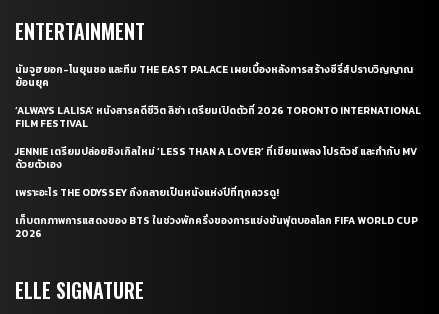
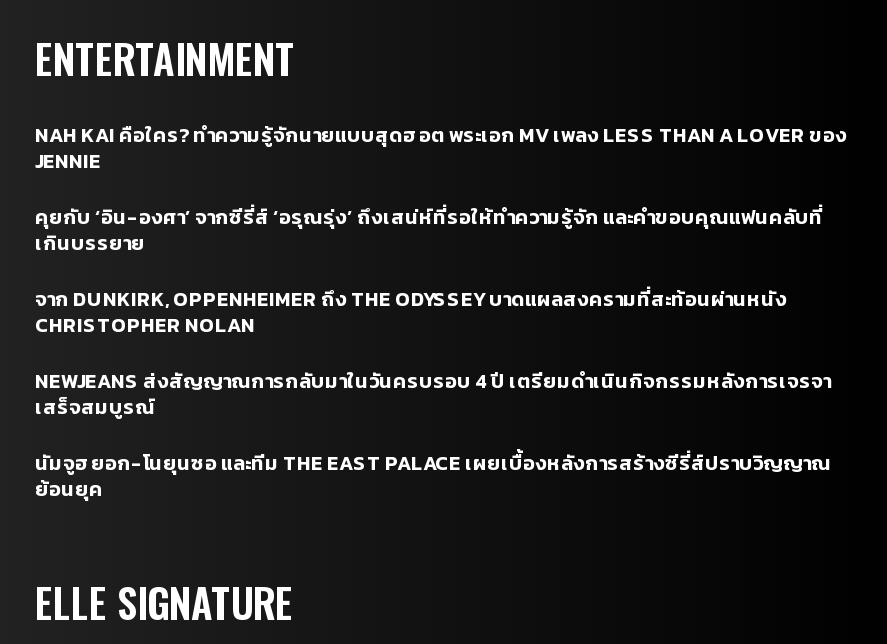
none -> [35,119,847,421] NAH KAI คือใคร? ทำความรู้จักนายแบบสุดฮอต พระเอก MV เพลง LESS THAN A LOVER ของ | JENNIE | คุยกับ ‘อิน-องศา’ จากซีรี่ส์ ‘อรุณรุ่ง’ ถึงเสน่ห์ที่รอให้ทำความรู้จัก และคำขอบคุณแฟนคลับที่ | เกินบรรยาย | จาก DUNKIRK, OPPENHEIMER ถึง THE ODYSSEY บาดแผลสงครามที่สะท้อนผ่านหนัง | CHRISTOPHER NOLAN | NEWJEANS ส่งสัญญาณการกลับมาในวันครบรอบ 4 ปี เตรียมดำเนินกิจกรรมหลังการเจรจา | เสร็จสมบูรณ์
moved [15,62,413,90] -> [35,447,831,503]: นัมจูฮยอก-โนยุนซอ และทีม THE EAST PALACE เผยเบื้องหลังการสร้างซีรี่ส์ปราบวิญญาณ | ย้อนยุค
[15,103,421,241] ‘ALWAYS LALISA’ หนังสารคดีชีวิต ลิซ่า เตรียมเปิดตัวที่ 2026 TORONTO INTERNATIONAL | FILM FESTIVAL | JENNIE เตรียมปล่อยซิงเกิลใหม่ ‘LESS THAN A LOVER’ ที่เขียนเพลง โปรดิวซ์ และกำกับ MV | ด้วยตัวเอง | เพราะอะไร THE ODYSSEY ถึงกลายเป็นหนังแห่งปีที่ทุกควรดู! | เก็บตกภาพการแสดงของ BTS ในช่วงพักครึ่งของการแข่งขันฟุตบอลโลก FIFA WORLD CUP | 2026 -> none

